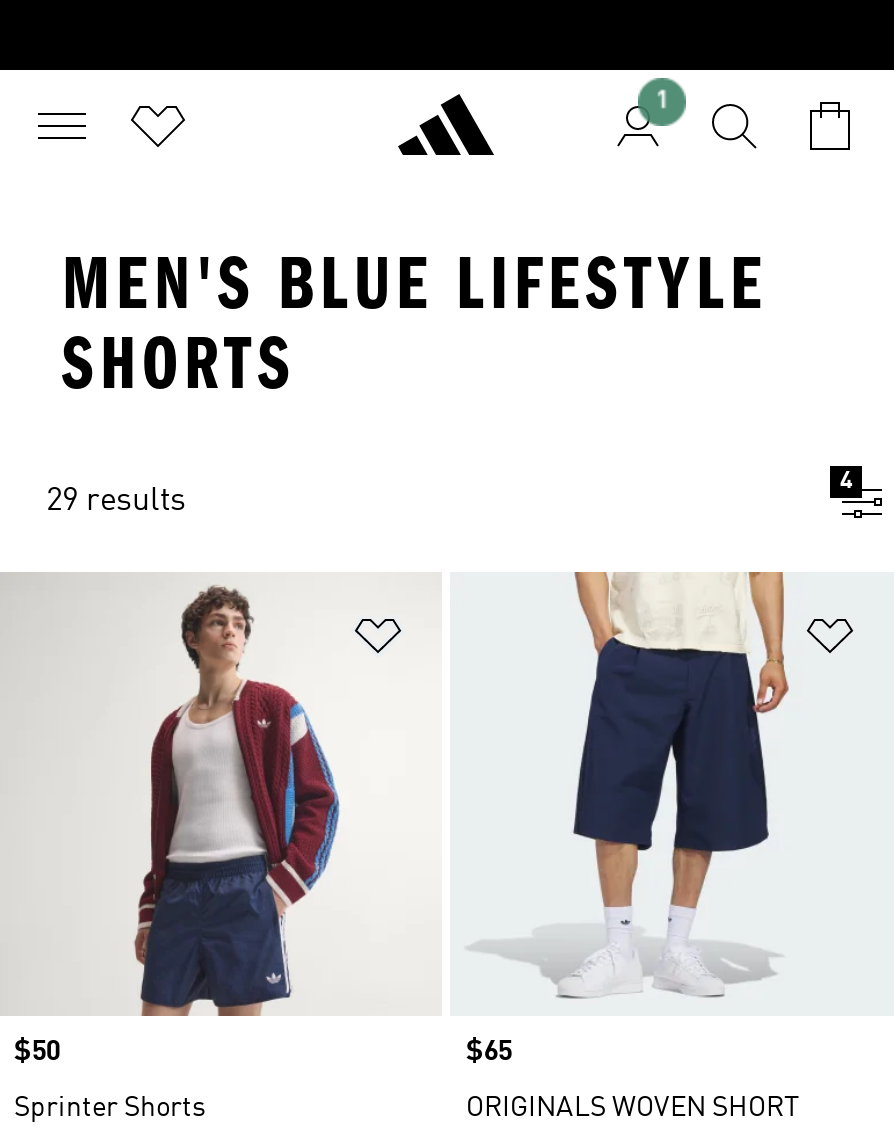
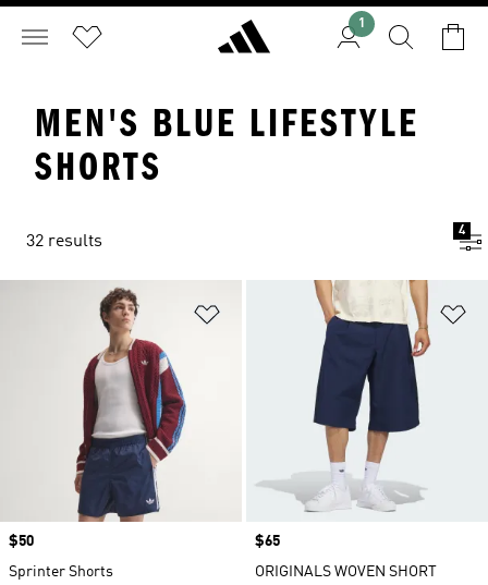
[46,486,186,518] 29 results -> [26,233,102,251] 32 results

